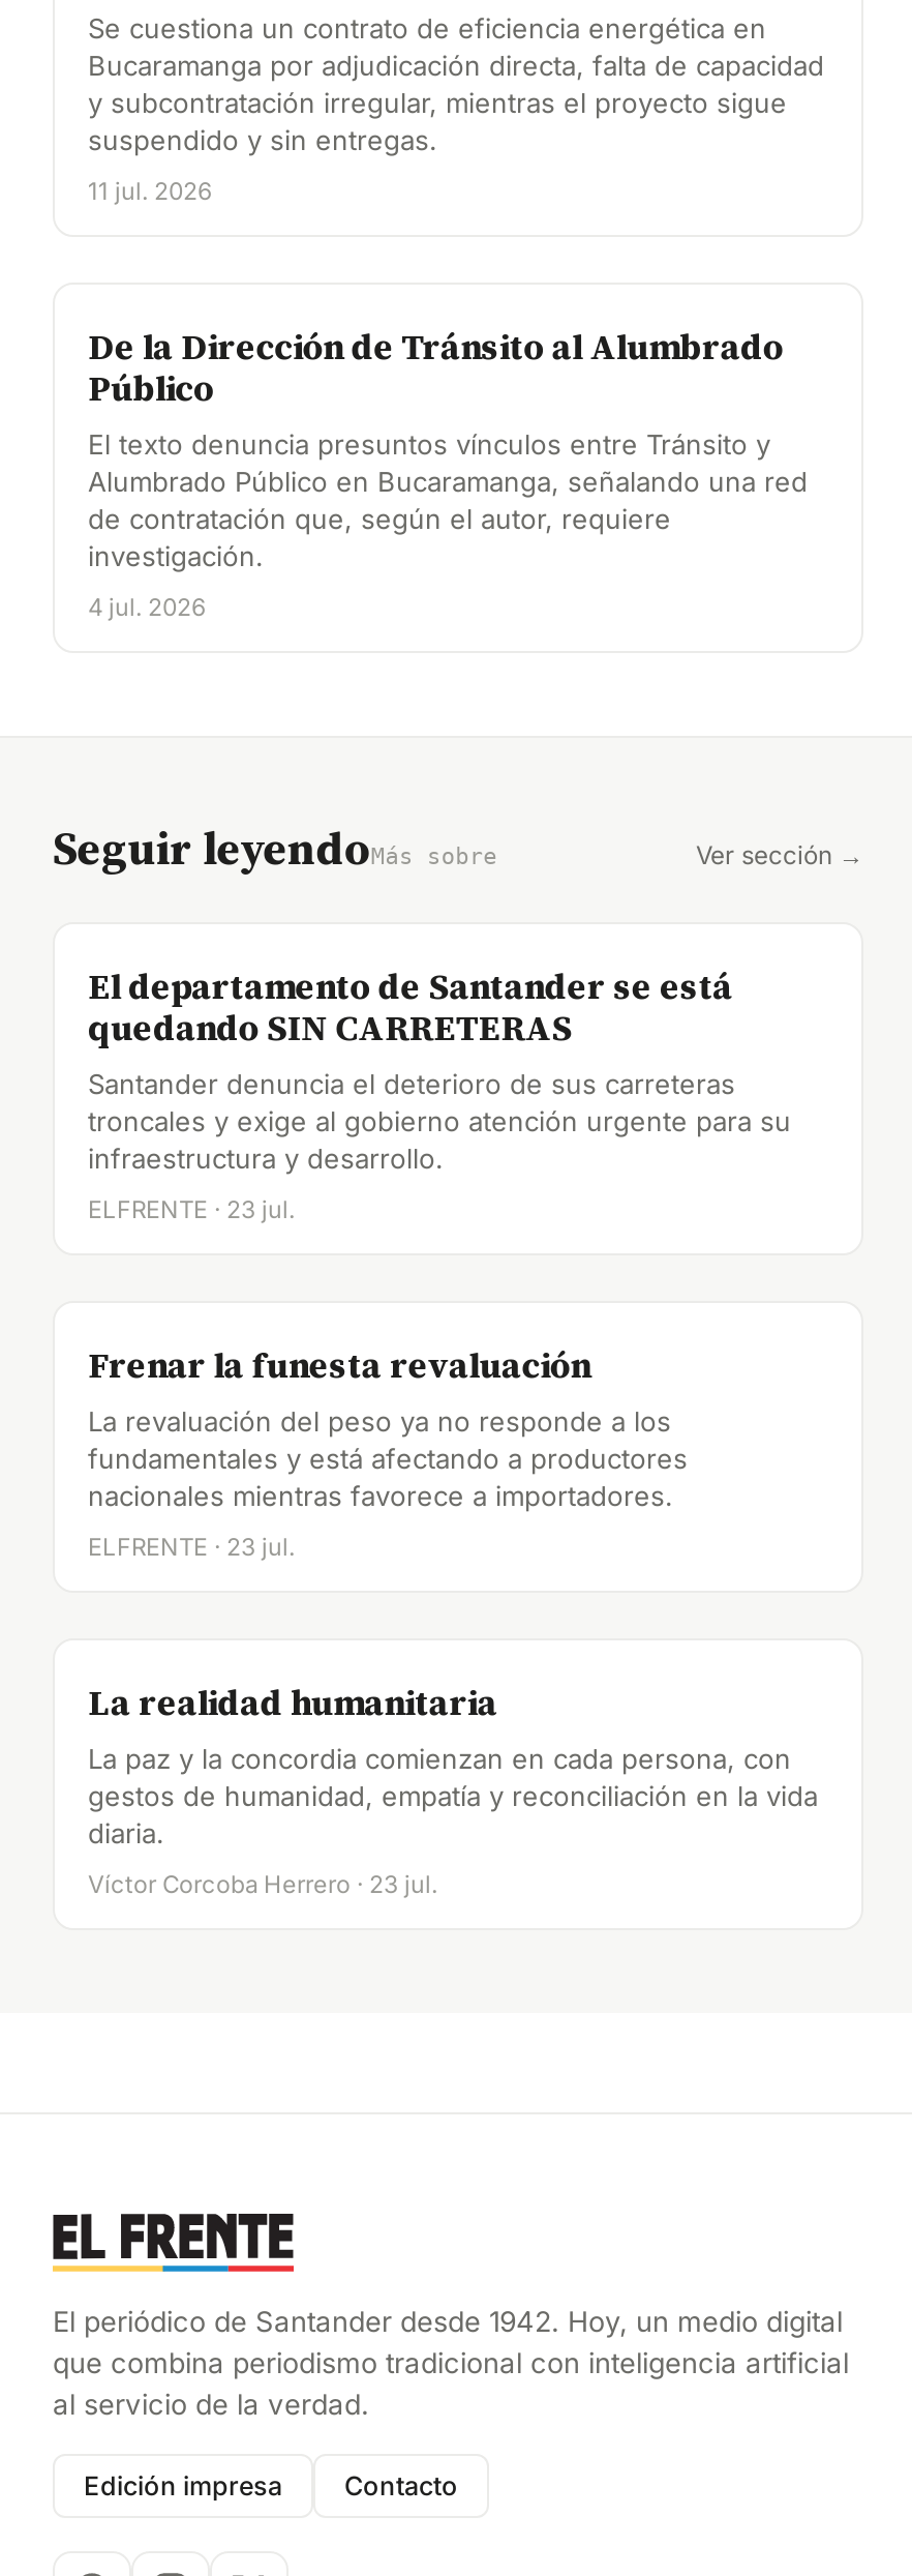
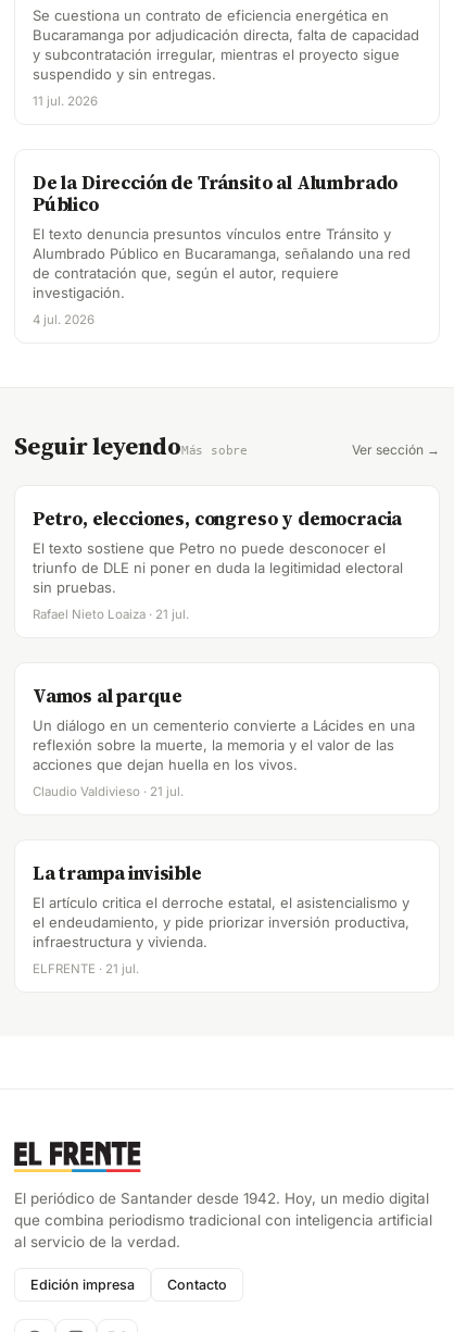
[88,961,791,1175] El departamento de Santander se está | quedando SIN CARRETERAS | Santander denuncia el deterioro de sus carreteras | troncales y exige al gobierno atención urgente para su | infraestructura y desarrollo. -> [33,506,403,596] Petro, elecciones, congreso y democracia | El texto sostiene que Petro no puede desconocer el | triunfo de DLE ni poner en duda la legitimidad electoral | sin pruebas.
[88,1195,295,1224] ELFRENTE · 23 jul. -> [33,607,189,622] Rafael Nieto Loaiza · 21 jul.
[88,1340,688,1512] Frenar la funesta revaluación | La revaluación del peso ya no responde a los | fundamentales y está afectando a productores | nacionales mientras favorece a importadores. -> [33,683,415,773] Vamos al parque | Un diálogo en un cementerio convierte a Lácides en una | reflexión sobre la muerte, la memoria y el valor de las | acciones que dejan huella en los vivos.
[88,1533,295,1562] ELFRENTE · 23 jul. -> [33,784,184,799] Claudio Valdivieso · 21 jul.
[88,1678,818,1849] La realidad humanitaria | La paz y la concordia comienzan en cada persona, con | gestos de humanidad, empatía y reconciliación en la vida | diaria. -> [33,860,409,950] La trampa invisible | El artículo critica el derroche estatal, el asistencialismo y | el endeudamiento, y pide priorizar inversión productiva, | infraestructura y vivienda.
[88,1870,437,1899] Víctor Corcoba Herrero · 23 jul. -> [33,961,139,976] ELFRENTE · 21 jul.

